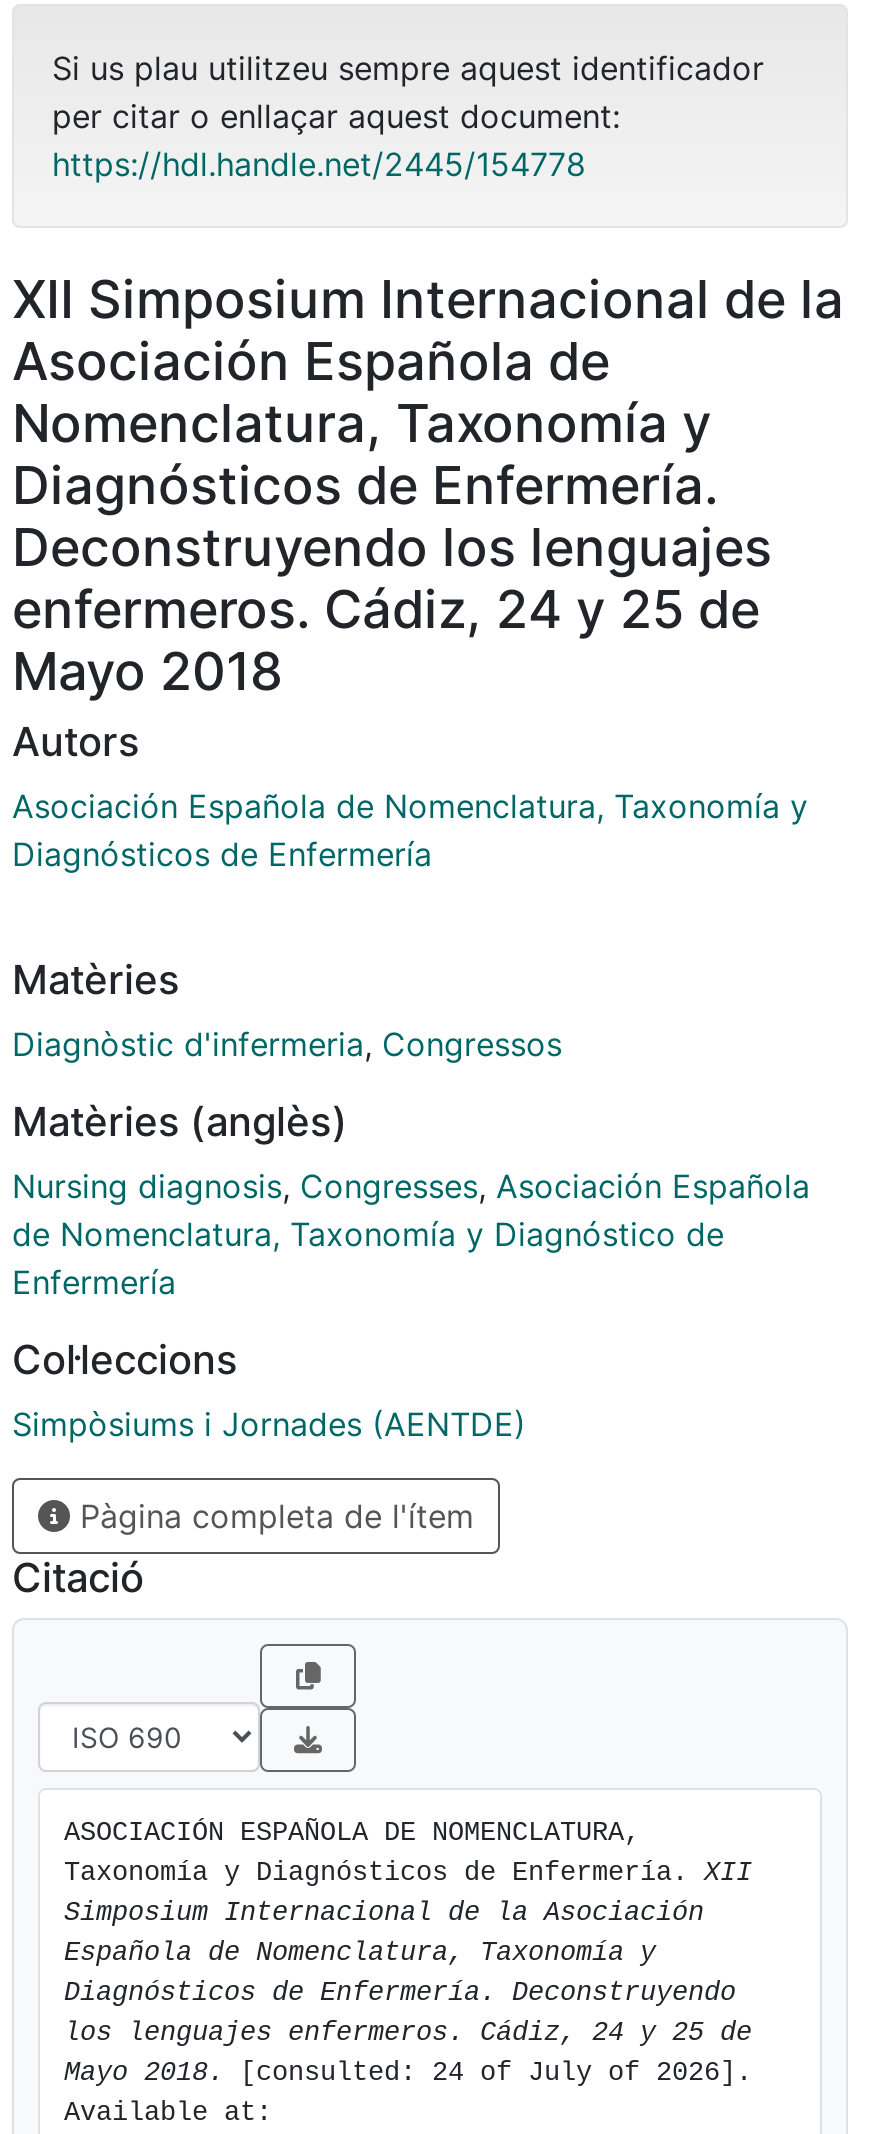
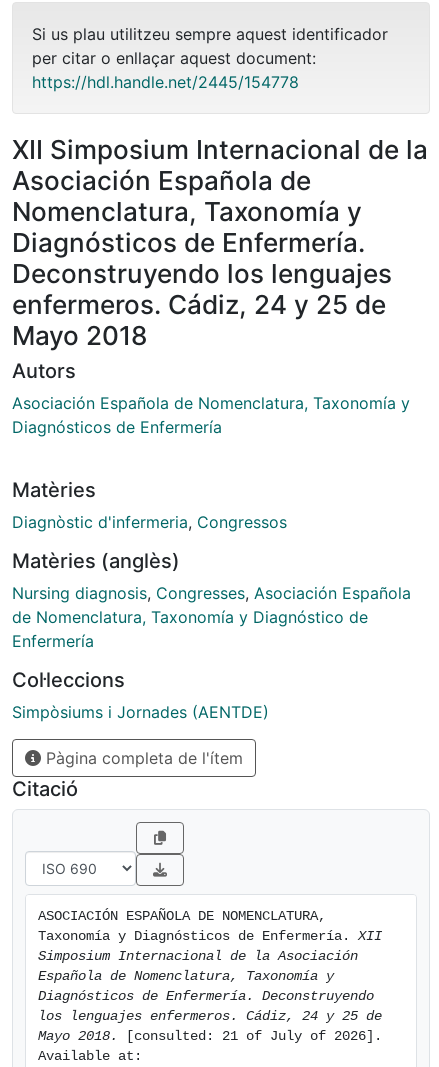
[64,2058,752,2088] Mayo 2018. [consulted: 24 of July of 2026]. -> [38,1029,382,1044] Mayo 2018. [consulted: 21 of July of 2026].

